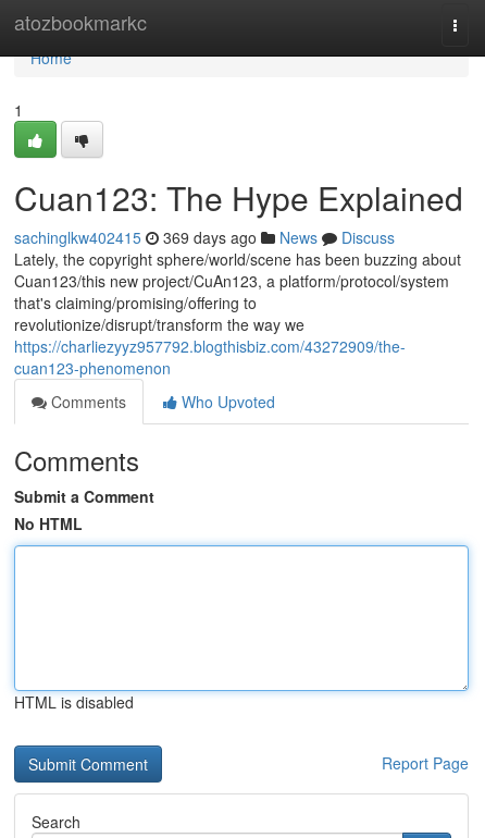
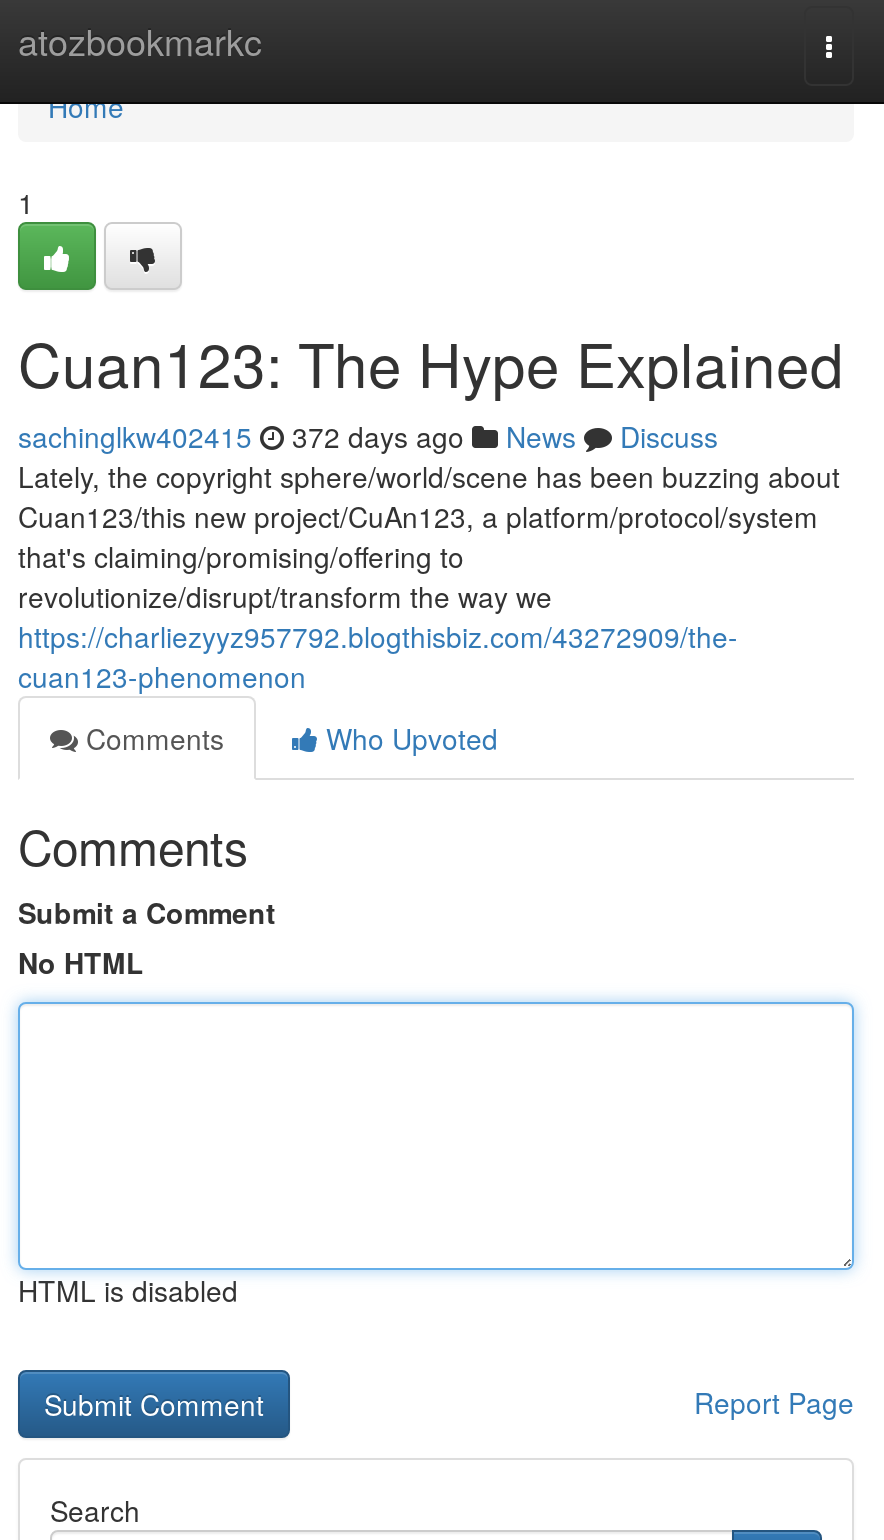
[14,226,395,248] sachinglkw402415 369 days ago News Discuss -> [18,416,718,456] sachinglkw402415 372 days ago News Discuss

